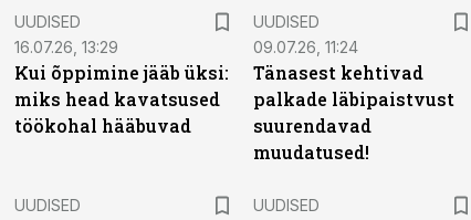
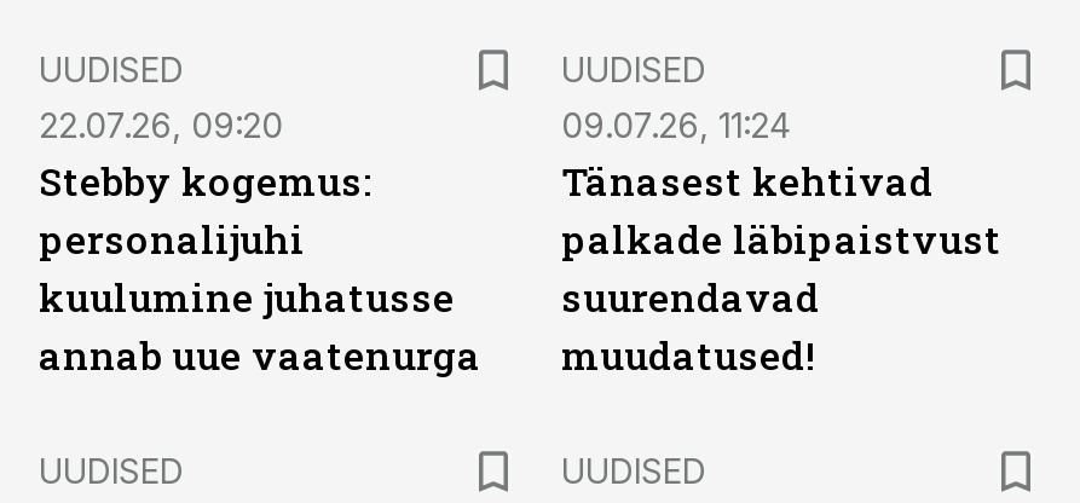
[14,38,229,137] 16.07.26, 13:29 | Kui õppimine jääb üksi: | miks head kavatsused | töökohal hääbuvad -> [39,104,481,380] 22.07.26, 09:20 | Stebby kogemus: | personalijuhi | kuulumine juhatusse | annab uue vaatenurga

